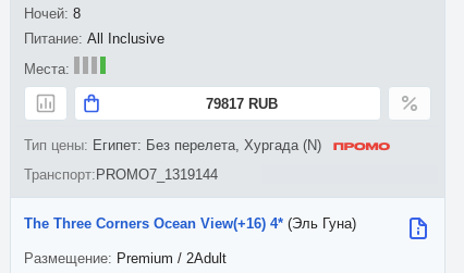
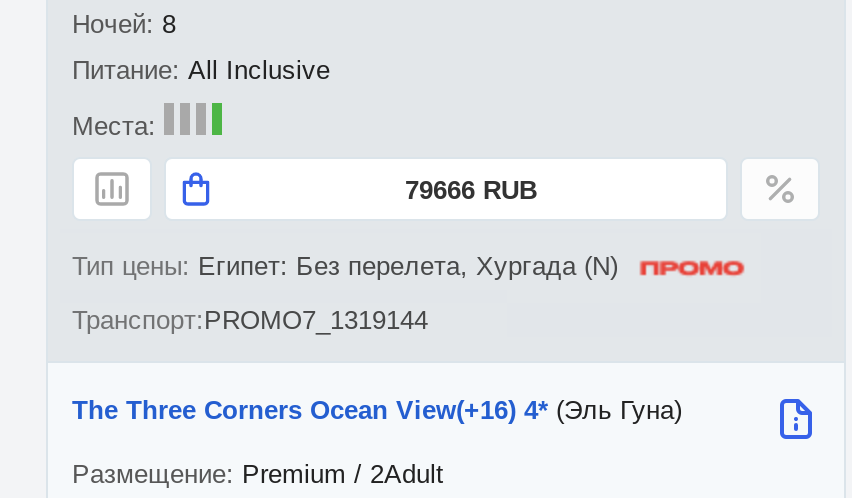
[205,95,277,111] 79817 RUB -> [405,174,537,204] 79666 RUB

